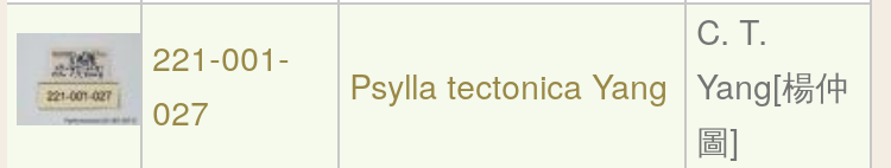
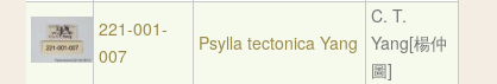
[152,88,209,135] 027 -> [99,44,127,67] 007

